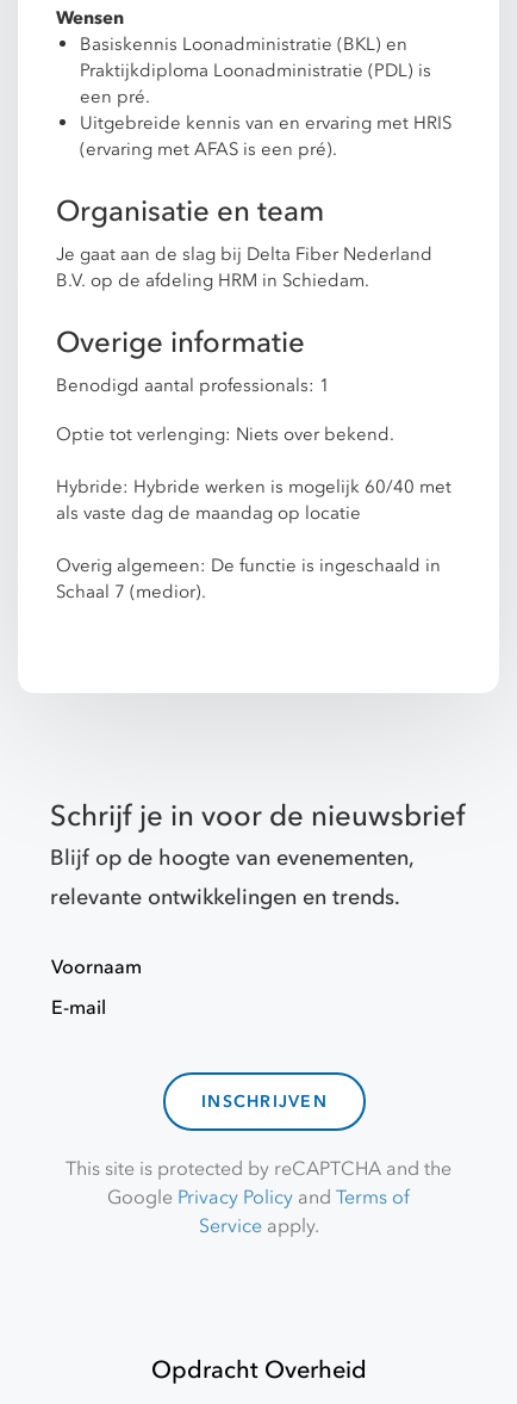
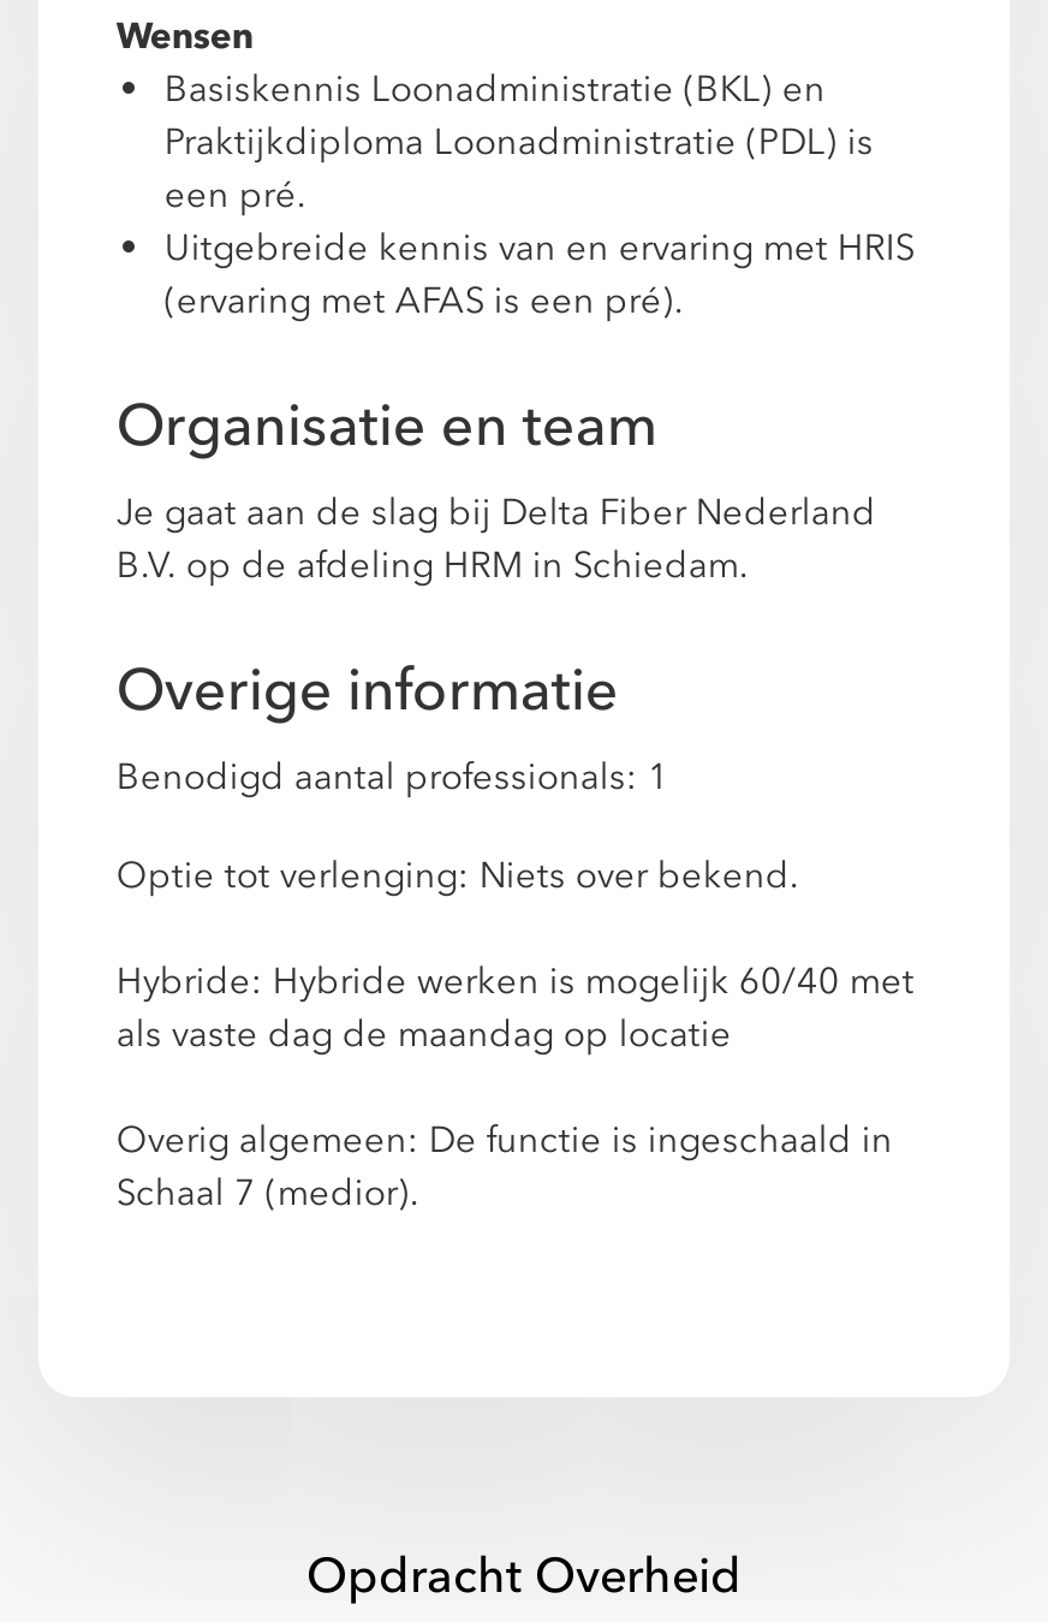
[50,797,465,1021] Schrijf je in voor de nieuwsbrief | Blijf op de hoogte van evenementen, | relevante ontwikkelingen en trends. | Voornaam | E-mail -> none
[66,1091,451,1240] INSCHRIJVEN | This site is protected by reCAPTCHA and the | Google Privacy Policy and Terms of | Service apply. -> none

